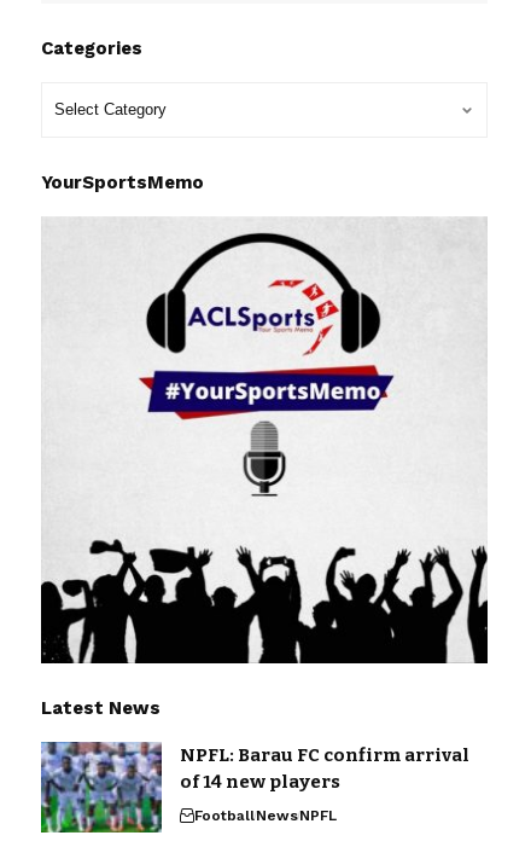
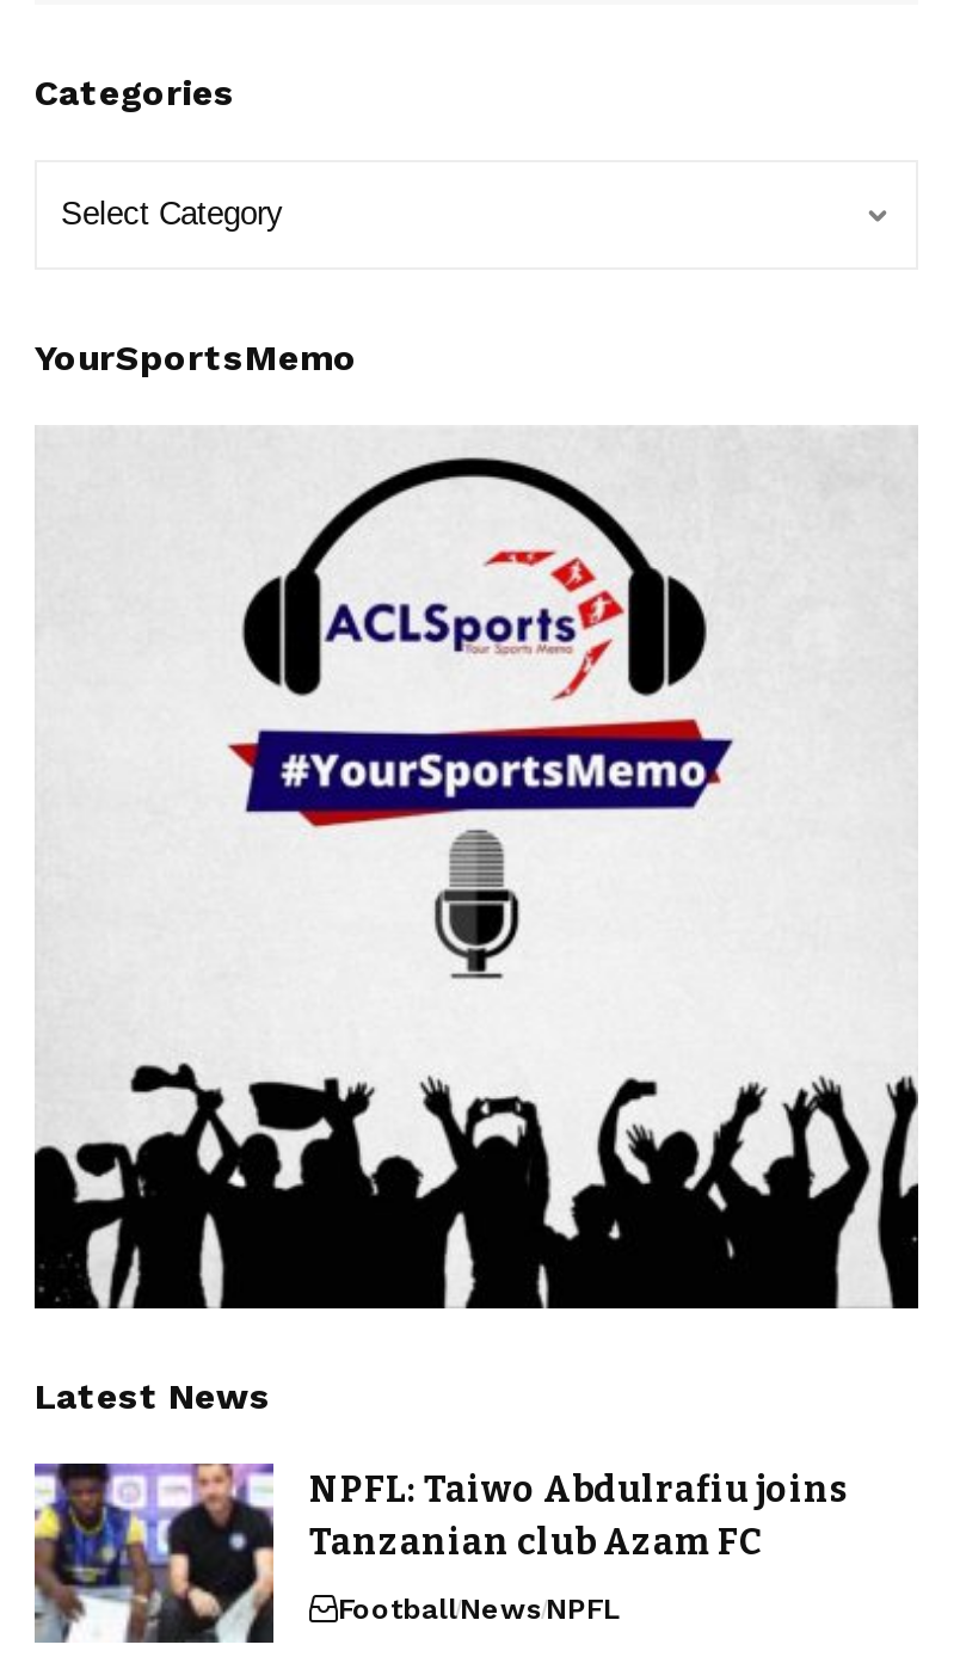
[40,741,469,834] [image] | NPFL: Barau FC confirm arrival | of 14 new players -> [32,1461,849,1643] [image] | NPFL: Taiwo Abdulrafiu joins | Tanzanian club Azam FC

